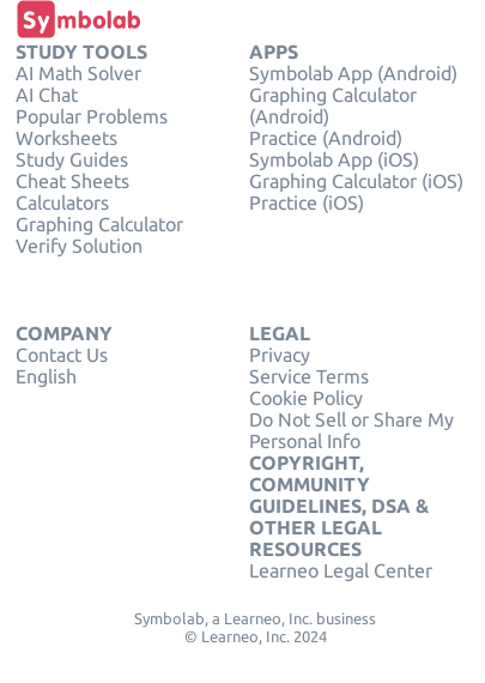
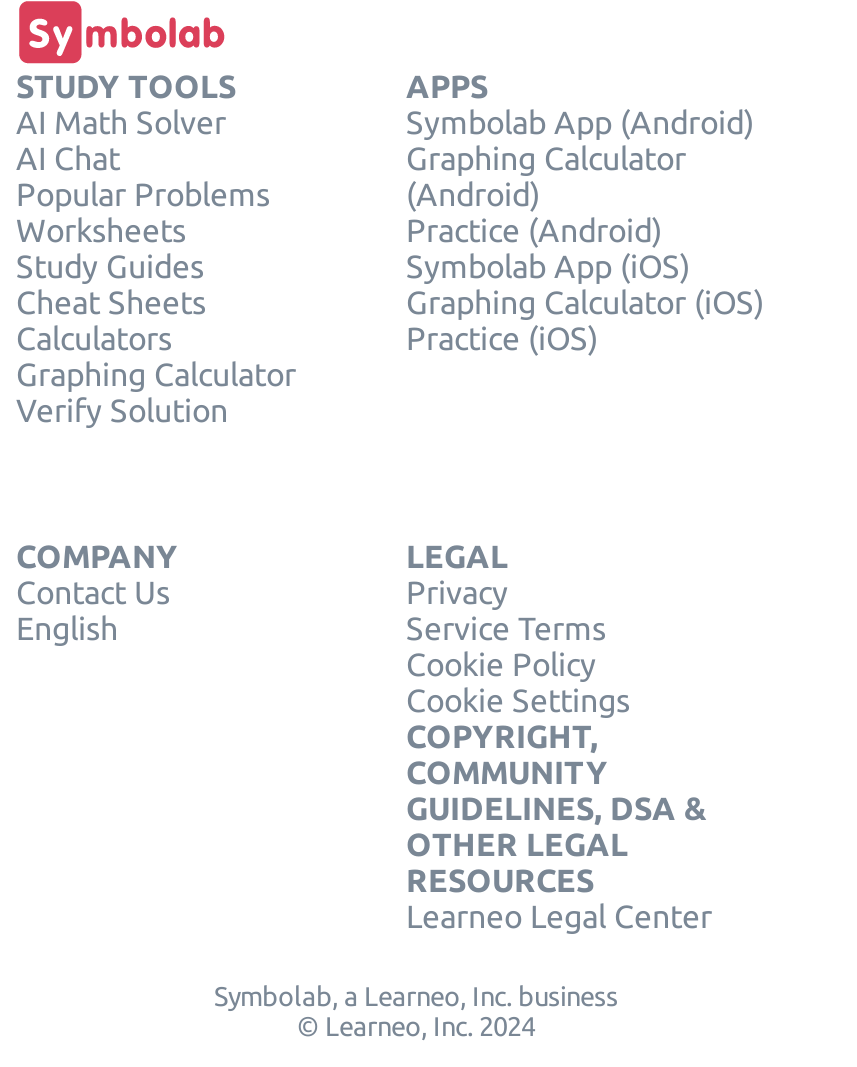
[249,409,454,452] Do Not Sell or Share My | Personal Info -> [406,683,630,719] Cookie Settings

